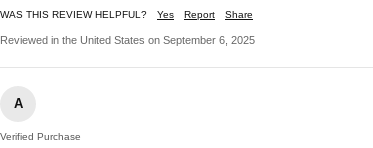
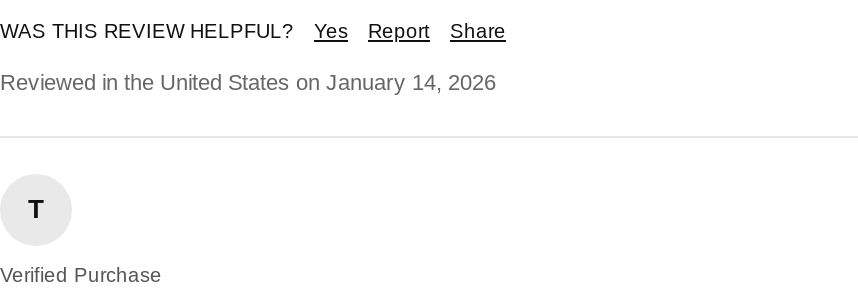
[0,34,255,46] Reviewed in the United States on September 6, 2025 -> [0,70,496,94] Reviewed in the United States on January 14, 2026
[13,96,22,111] A -> [28,194,44,224] T

